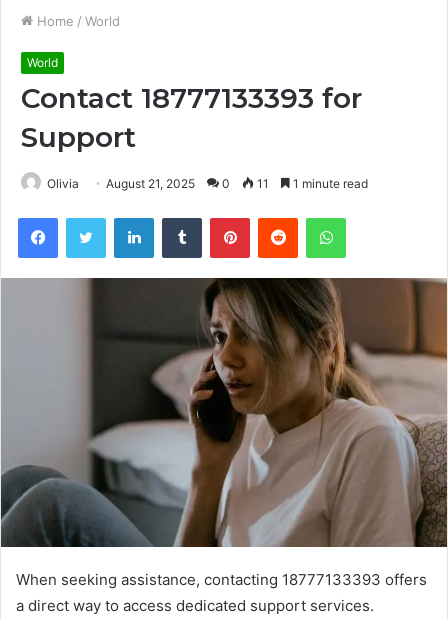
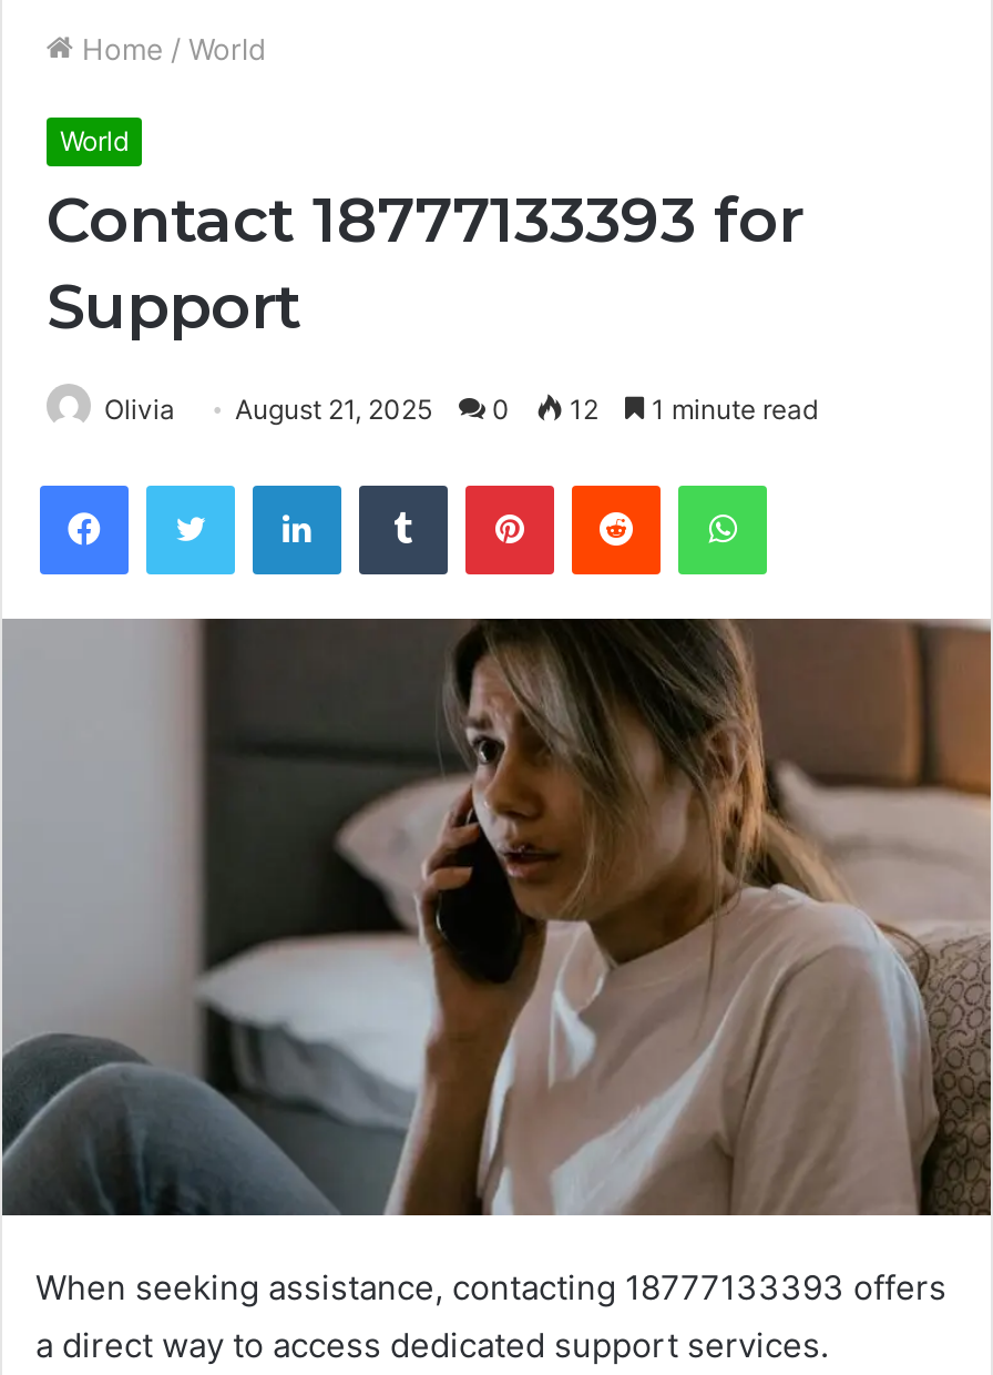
[47,176,368,191] Olivia August 21, 2025 0 11 1 minute read -> [104,392,818,425] Olivia August 21, 2025 0 12 1 minute read

